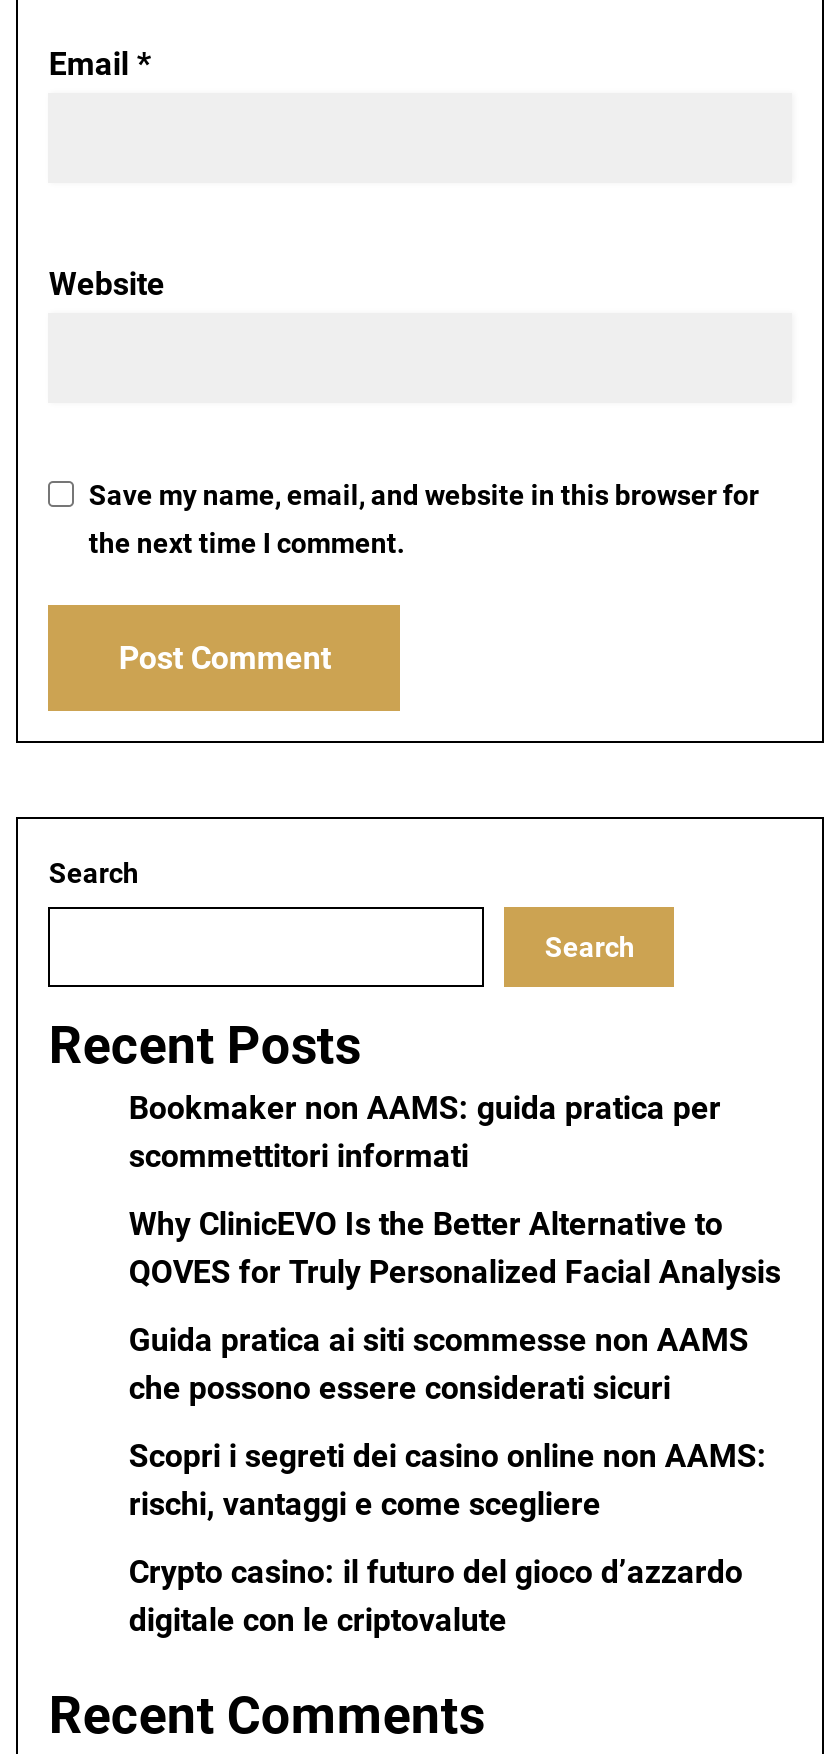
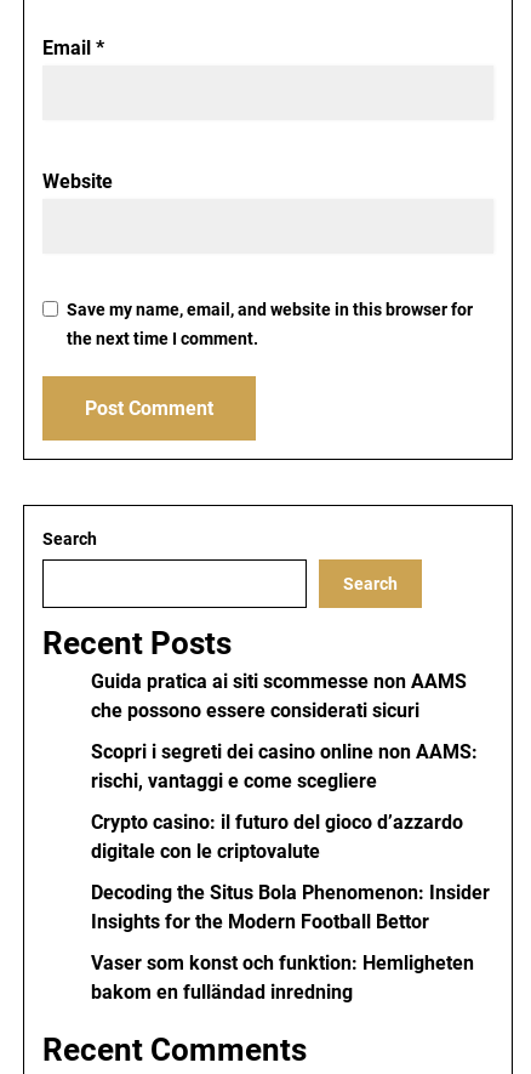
[129,1089,781,1291] Bookmaker non AAMS: guida pratica per | scommettitori informati | Why ClinicEVO Is the Better Alternative to | QOVES for Truly Personalized Facial Analysis -> none
moved [129,1321,767,1639] -> [91,670,478,863]: Guida pratica ai siti scommesse non AAMS | che possono essere considerati sicuri | Scopri i segreti dei casino online non AAMS: | rischi, vantaggi e come scegliere | Crypto casino: il futuro del gioco d’azzardo | digitale con le criptovalute
none -> [91,881,490,1004] Decoding the Situs Bola Phenomenon: Insider | Insights for the Modern Football Bettor | Vaser som konst och funktion: Hemligheten | bakom en fulländad inredning

